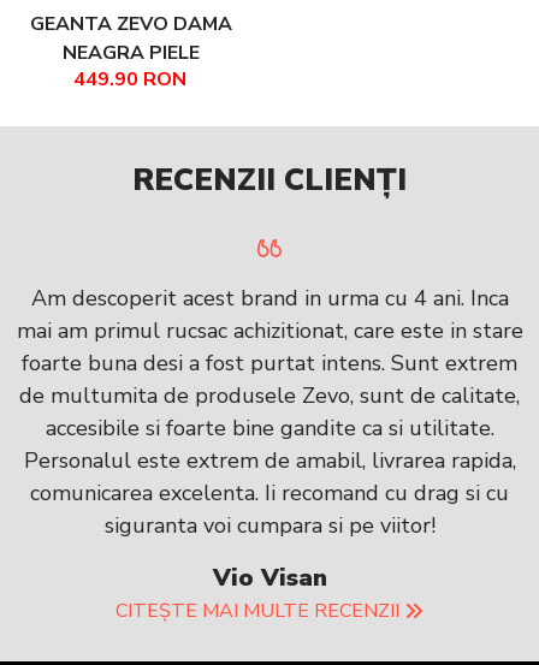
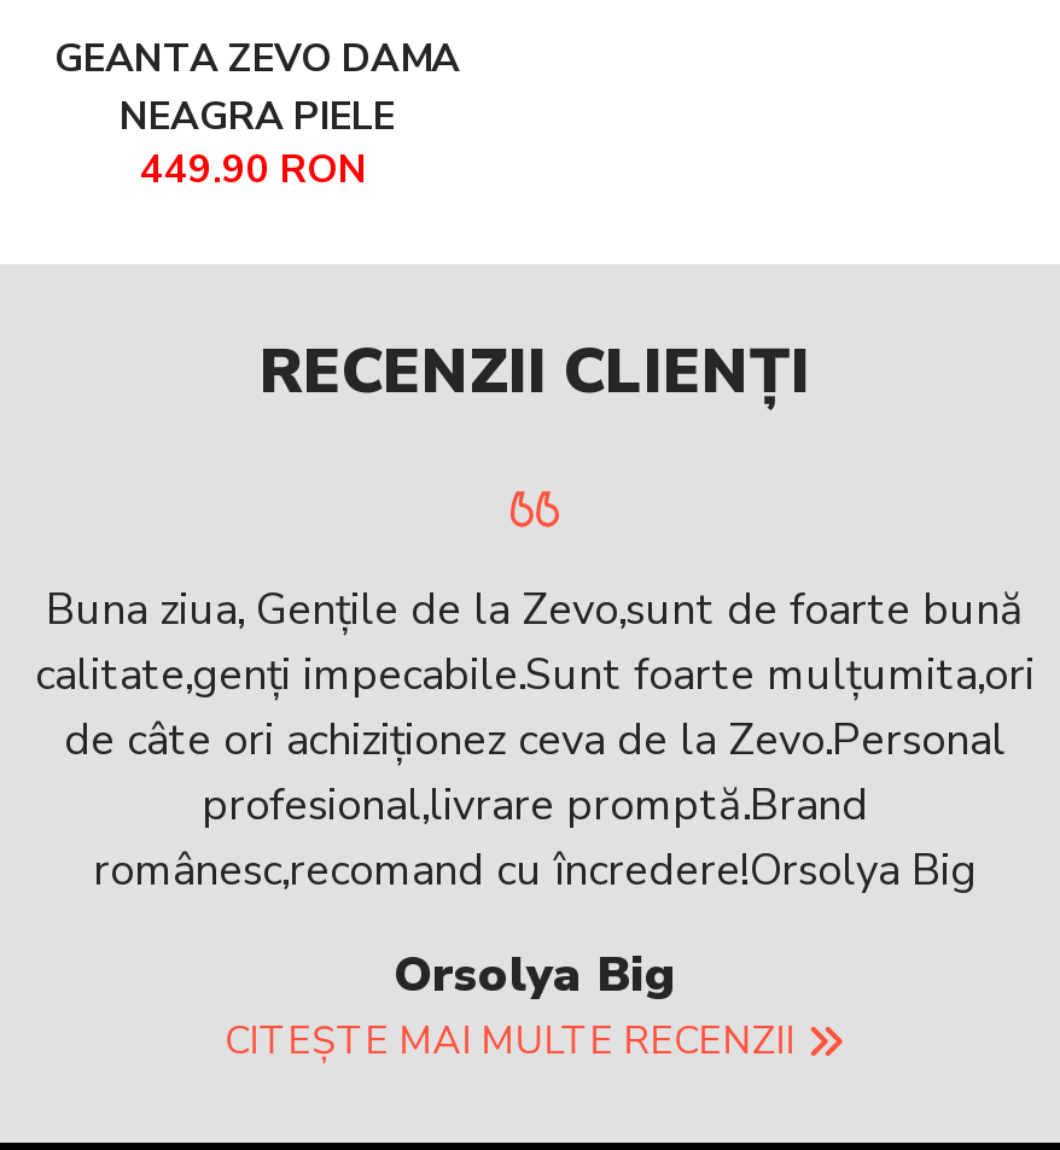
[16,284,523,541] Am descoperit acest brand in urma cu 4 ani. Inca | mai am primul rucsac achizitionat, care este in stare | foarte buna desi a fost purtat intens. Sunt extrem | de multumita de produsele Zevo, sunt de calitate, | accesibile si foarte bine gandite ca si utilitate. | Personalul este extrem de amabil, livrarea rapida, | comunicarea excelenta. Ii recomand cu drag si cu | siguranta voi cumpara si pe viitor! -> [35,582,1035,900] Buna ziua, Gențile de la Zevo,sunt de foarte bună | calitate,genți impecabile.Sunt foarte mulțumita,ori | de câte ori achiziționez ceva de la Zevo.Personal | profesional,livrare promptă.Brand | românesc,recomand cu încredere!Orsolya Big
[212,562,327,595] Vio Visan -> [394,944,676,1009] Orsolya Big

